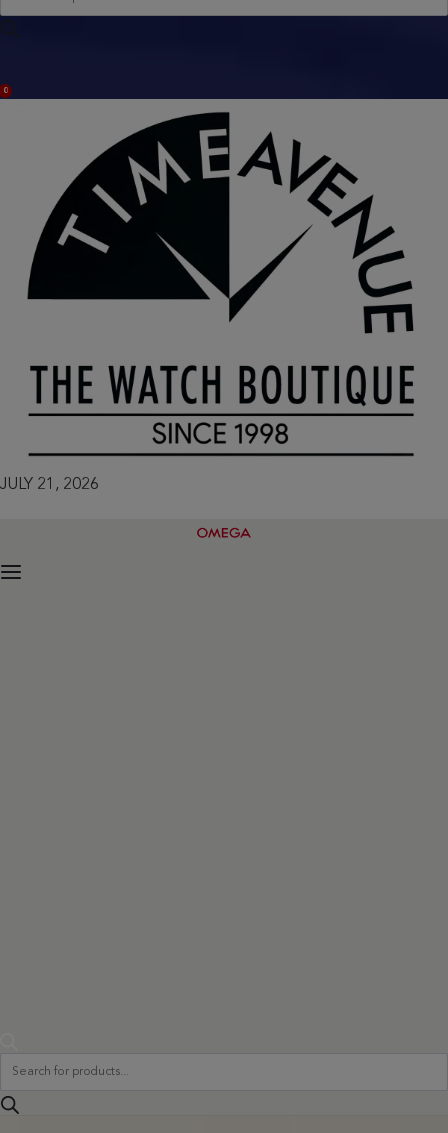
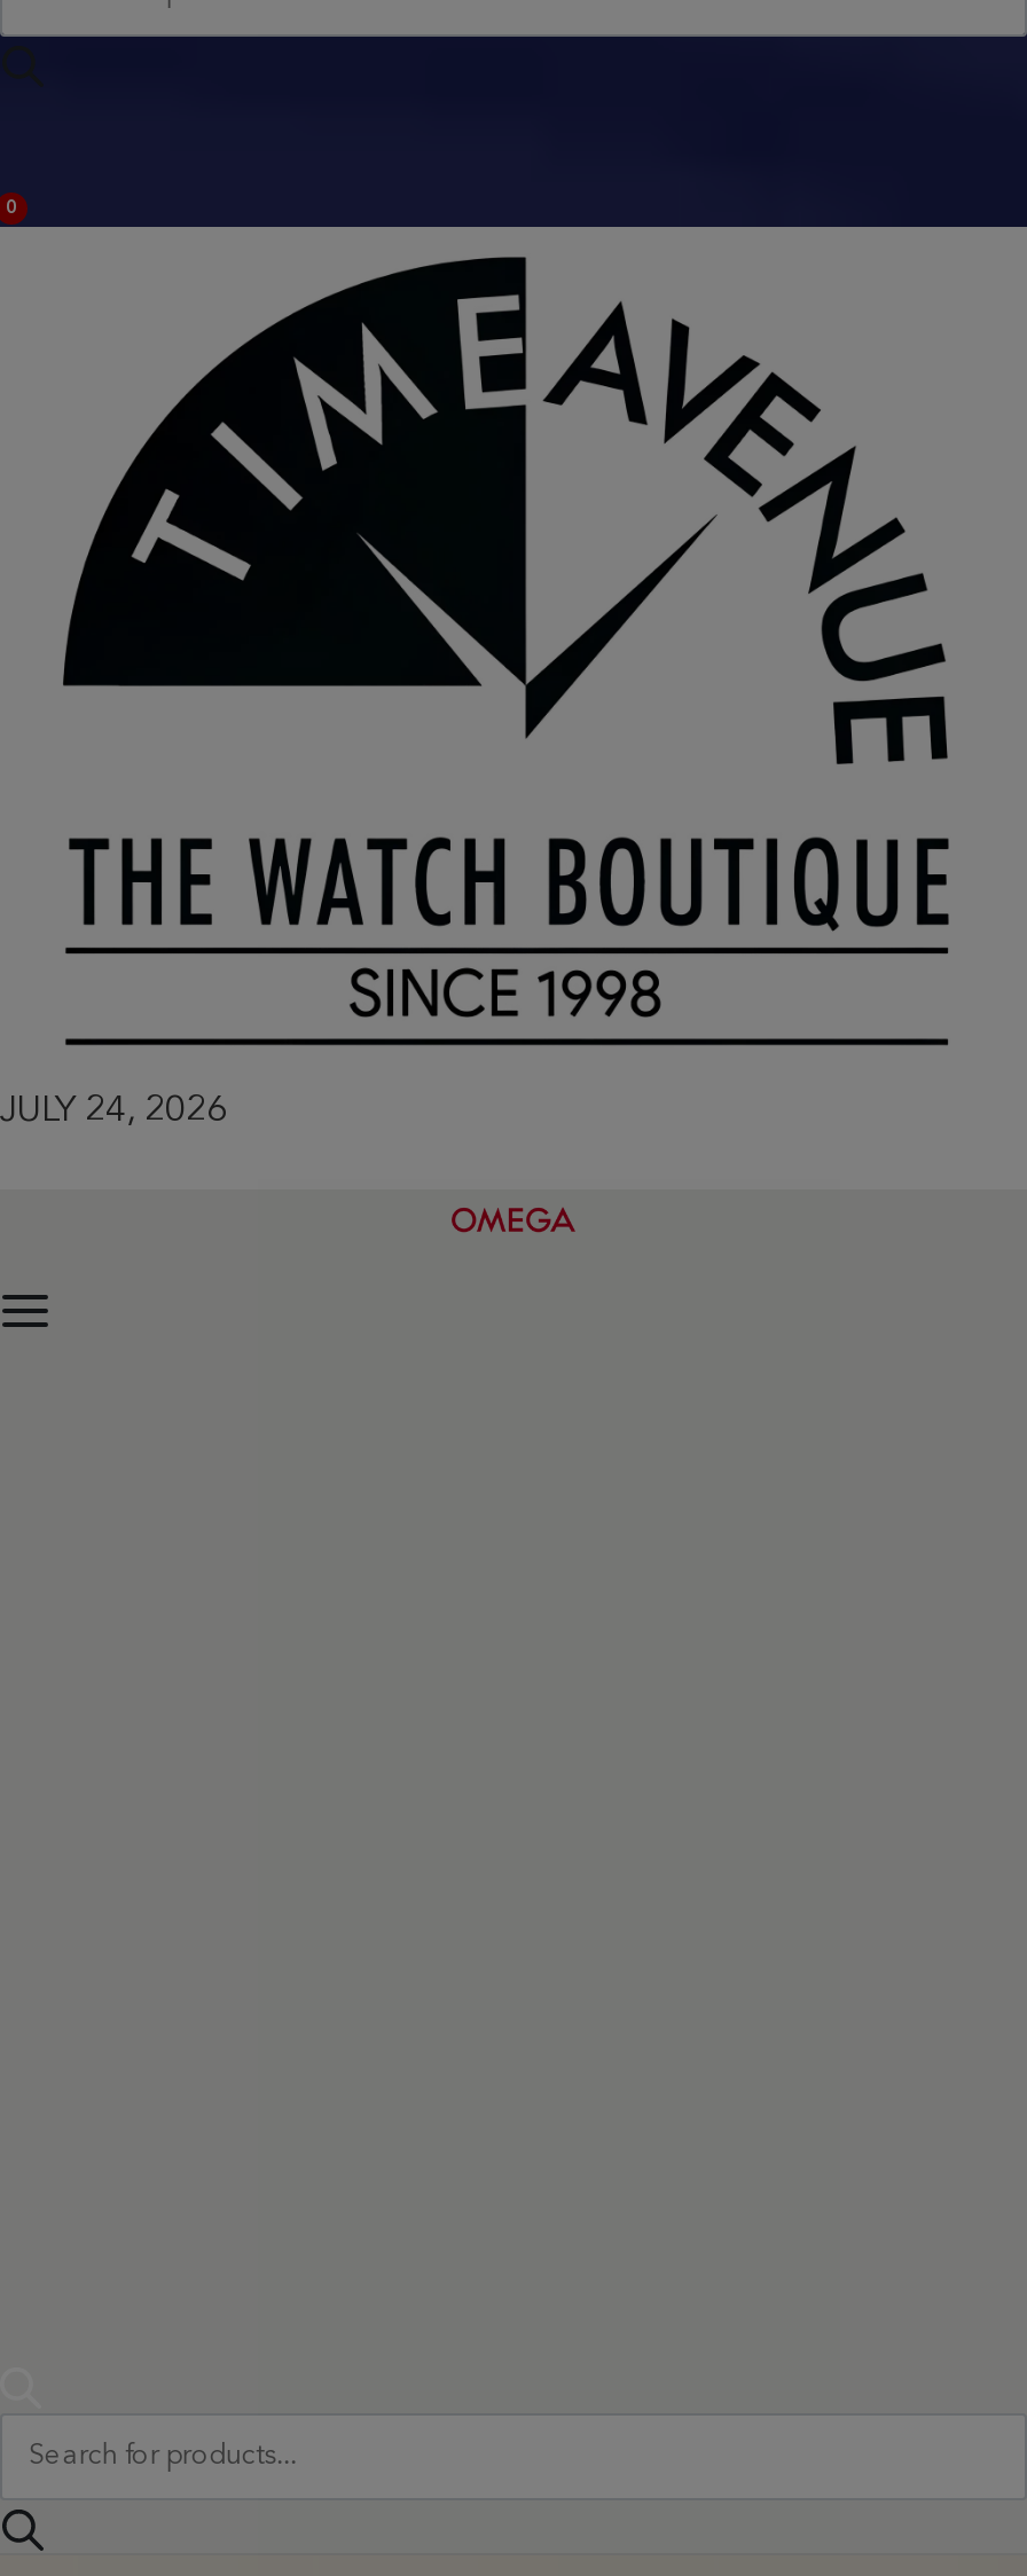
[0,477,99,493] JULY 21, 2026 -> [0,1094,227,1130] JULY 24, 2026

